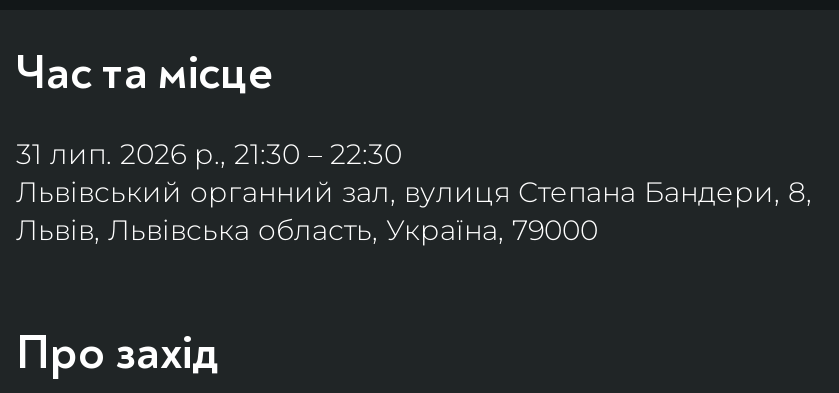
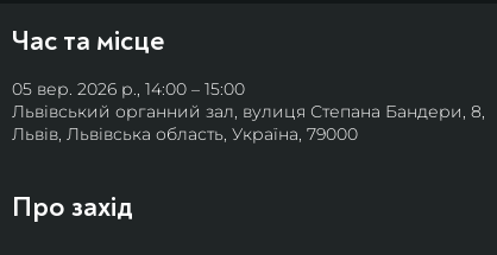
[16,136,402,172] 31 лип. 2026 р., 21:30 – 22:30 -> [12,78,245,100] 05 вер. 2026 р., 14:00 – 15:00

